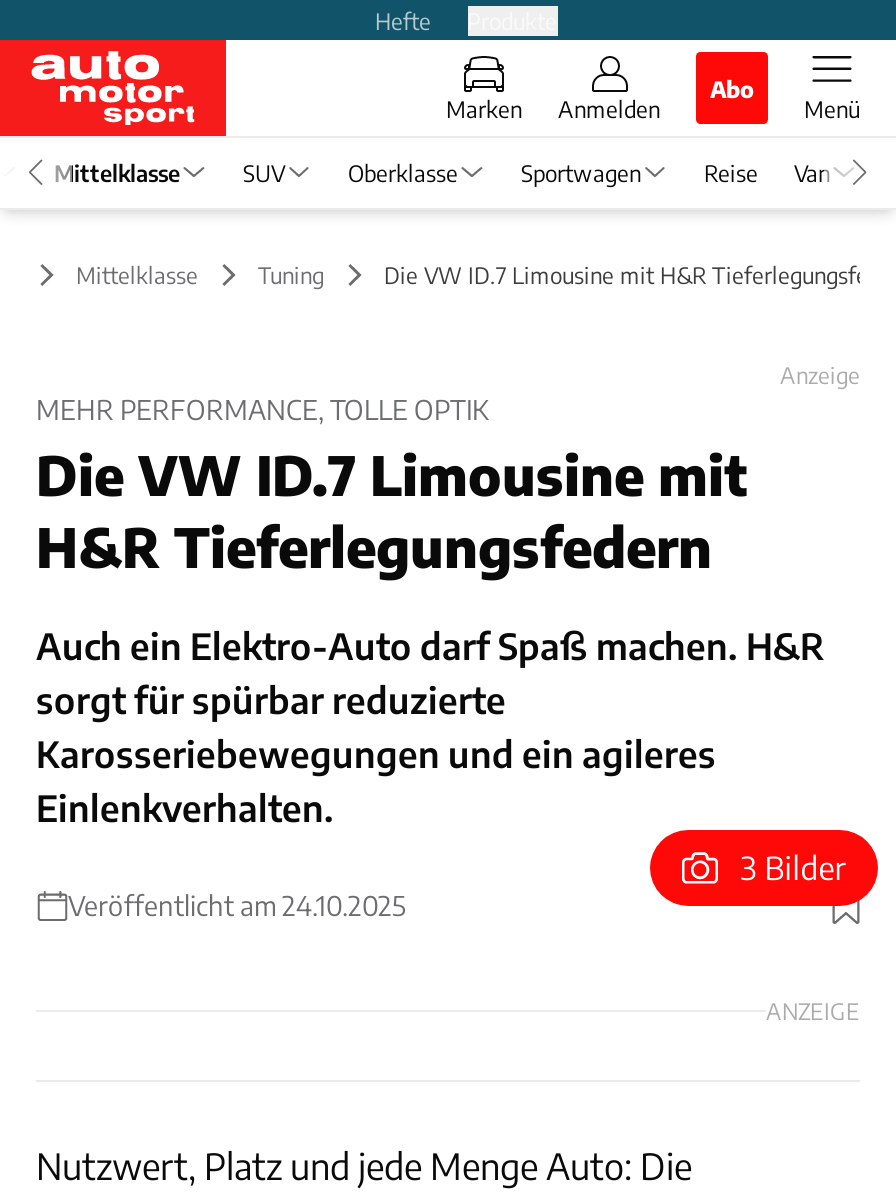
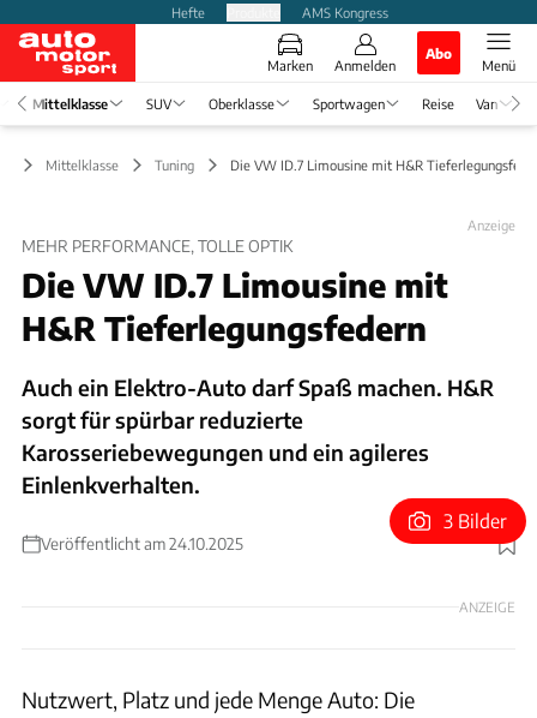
none -> [301,3,388,20] AMS Kongress

